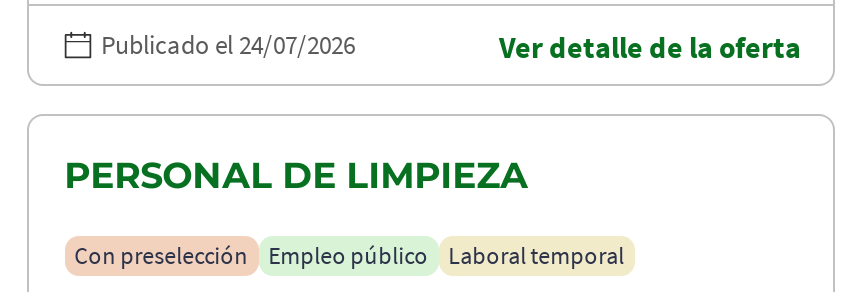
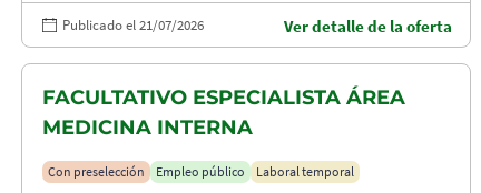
[101,27,355,61] Publicado el 24/07/2026 -> [62,15,204,34] Publicado el 21/07/2026
[64,154,528,198] PERSONAL DE LIMPIEZA -> [42,86,405,140] FACULTATIVO ESPECIALISTA ÁREA | MEDICINA INTERNA

